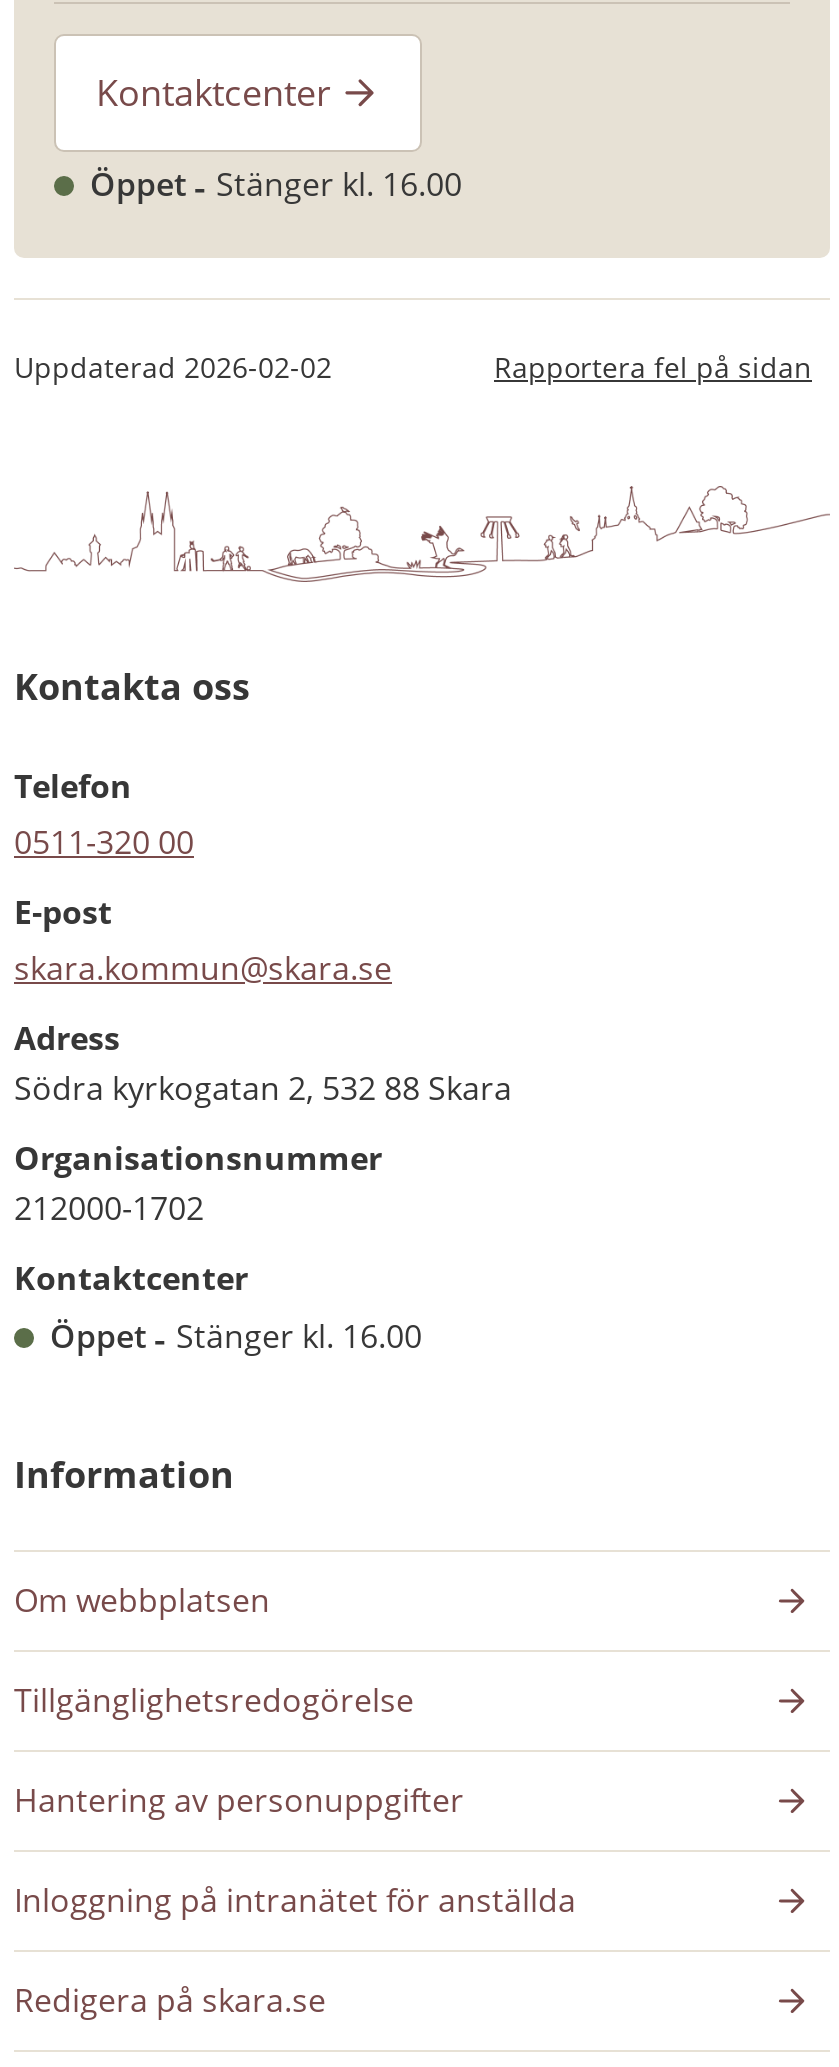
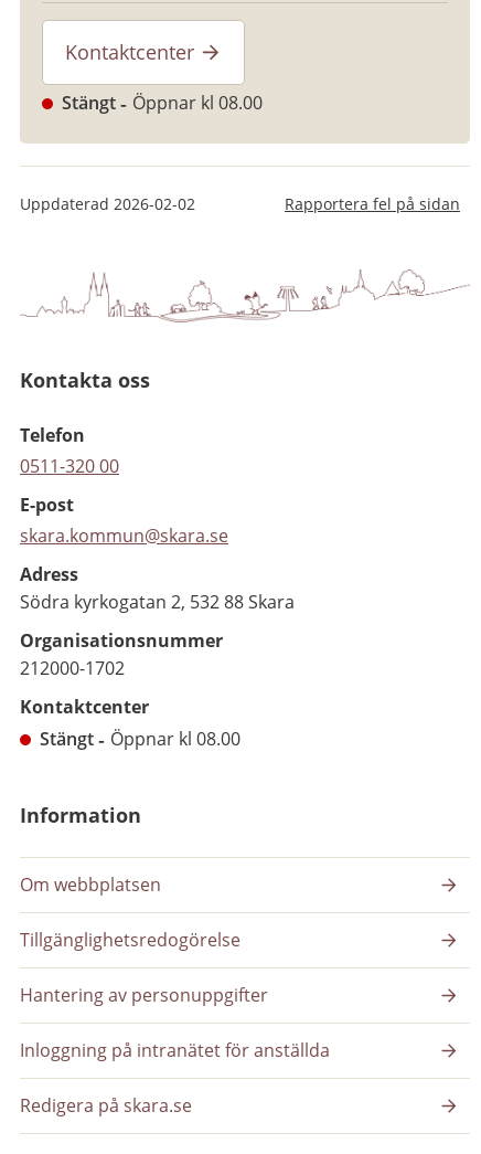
[90,163,462,207] Öppet | Stänger kl. 16.00 -> [62,91,263,115] Stängt | Öppnar kl 08.00
[50,1314,422,1358] Öppet | Stänger kl. 16.00 -> [40,727,240,751] Stängt | Öppnar kl 08.00

